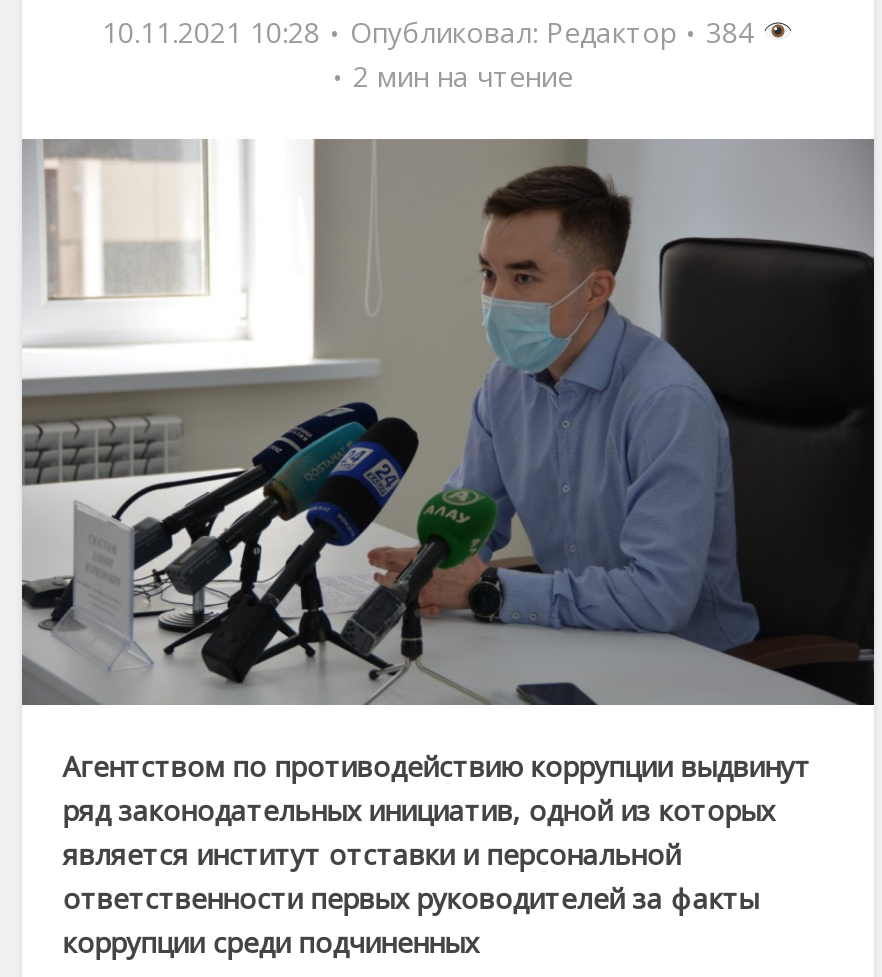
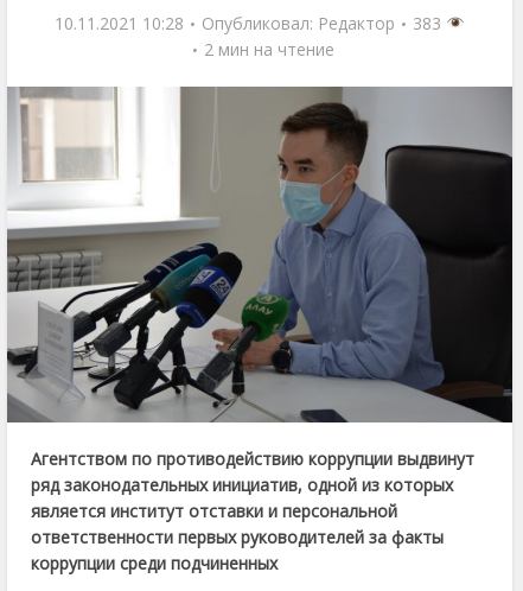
[102,12,762,50] 10.11.2021 10:28 Опубликовал: Редактор 384 -> [55,11,446,34] 10.11.2021 10:28 Опубликовал: Редактор 383

